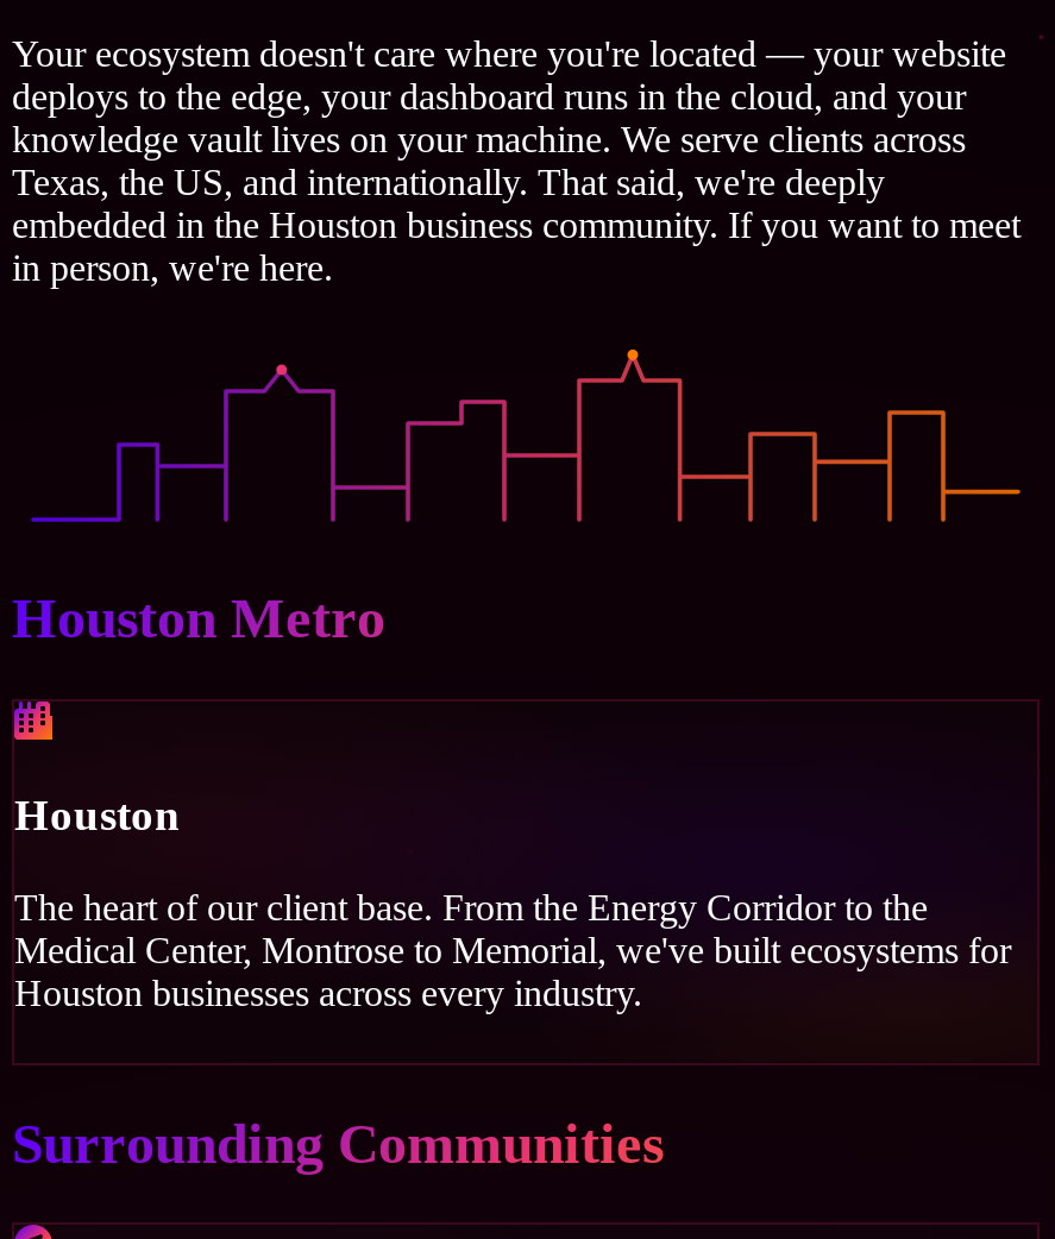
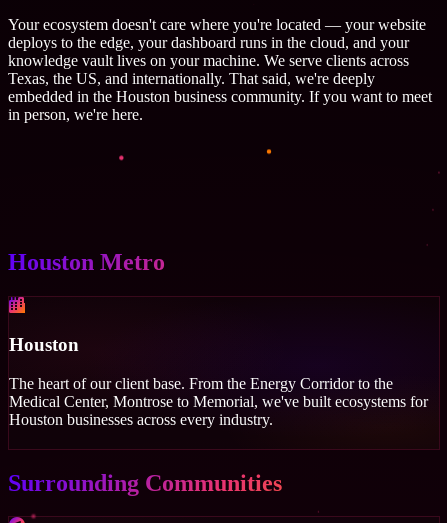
[29,354,1021,526] [image] -> none

